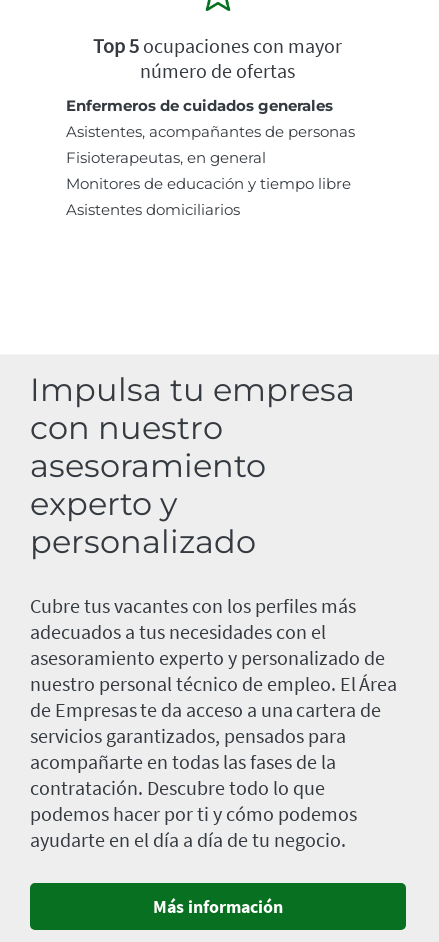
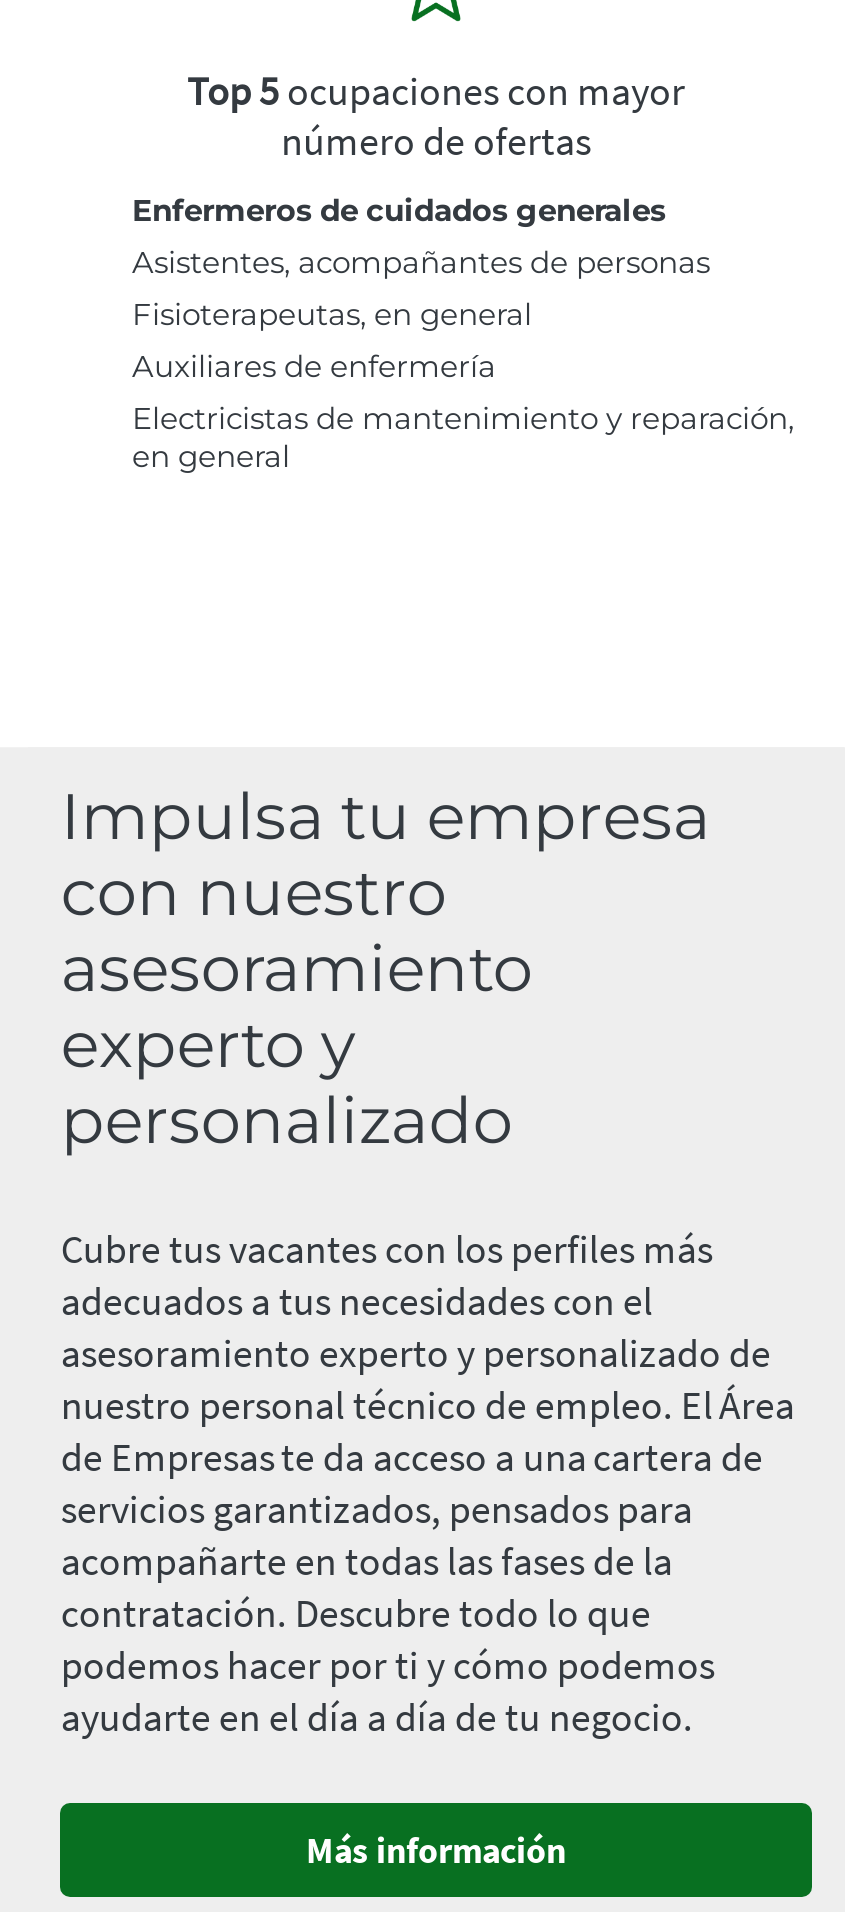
[66,174,351,219] Monitores de educación y tiempo libre | Asistentes domiciliarios -> [132,347,794,475] Auxiliares de enfermería | Electricistas de mantenimiento y reparación, | en general

